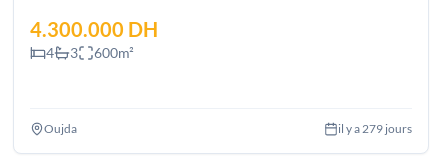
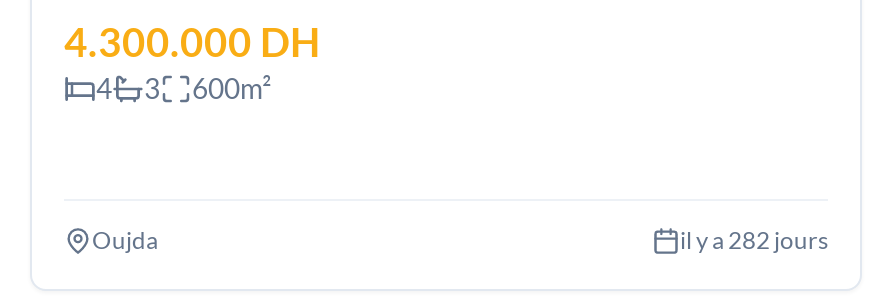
[338,121,412,136] il y a 279 jours -> [680,225,828,255] il y a 282 jours

